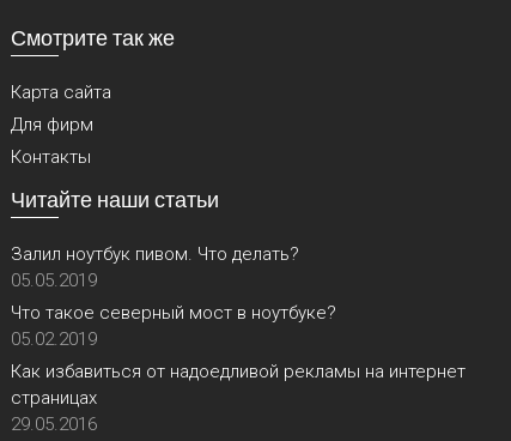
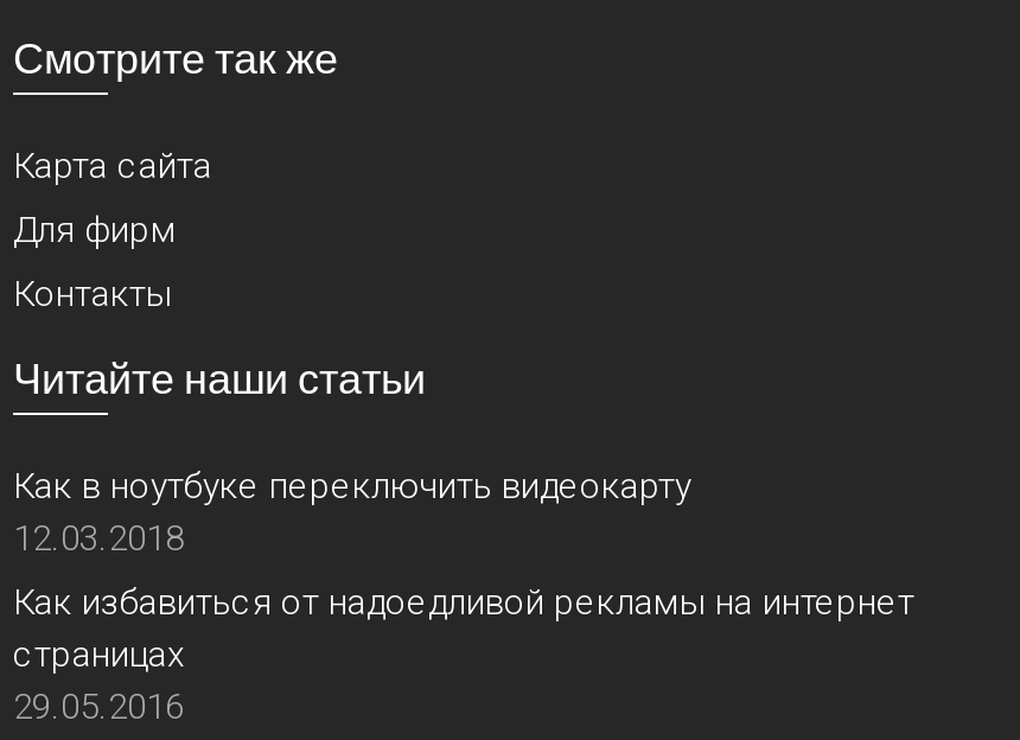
[11,243,336,350] Залил ноутбук пивом. Что делать? | 05.05.2019 | Что такое северный мост в ноутбуке? | 05.02.2019 -> [13,465,691,560] Как в ноутбуке переключить видеокарту | 12.03.2018

